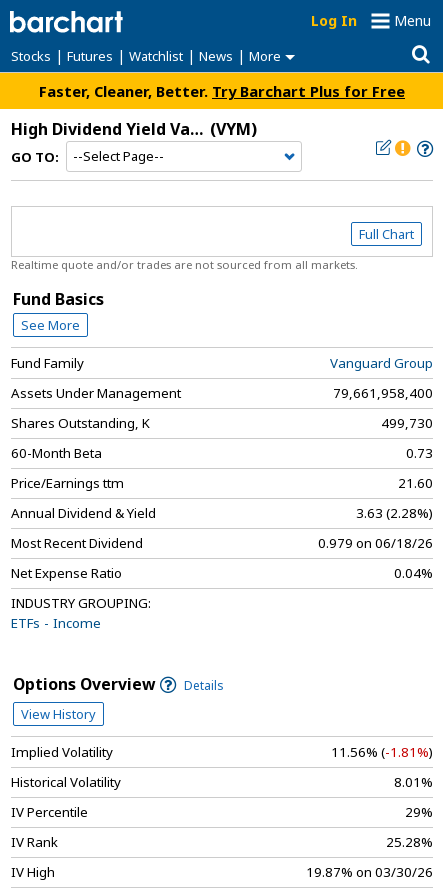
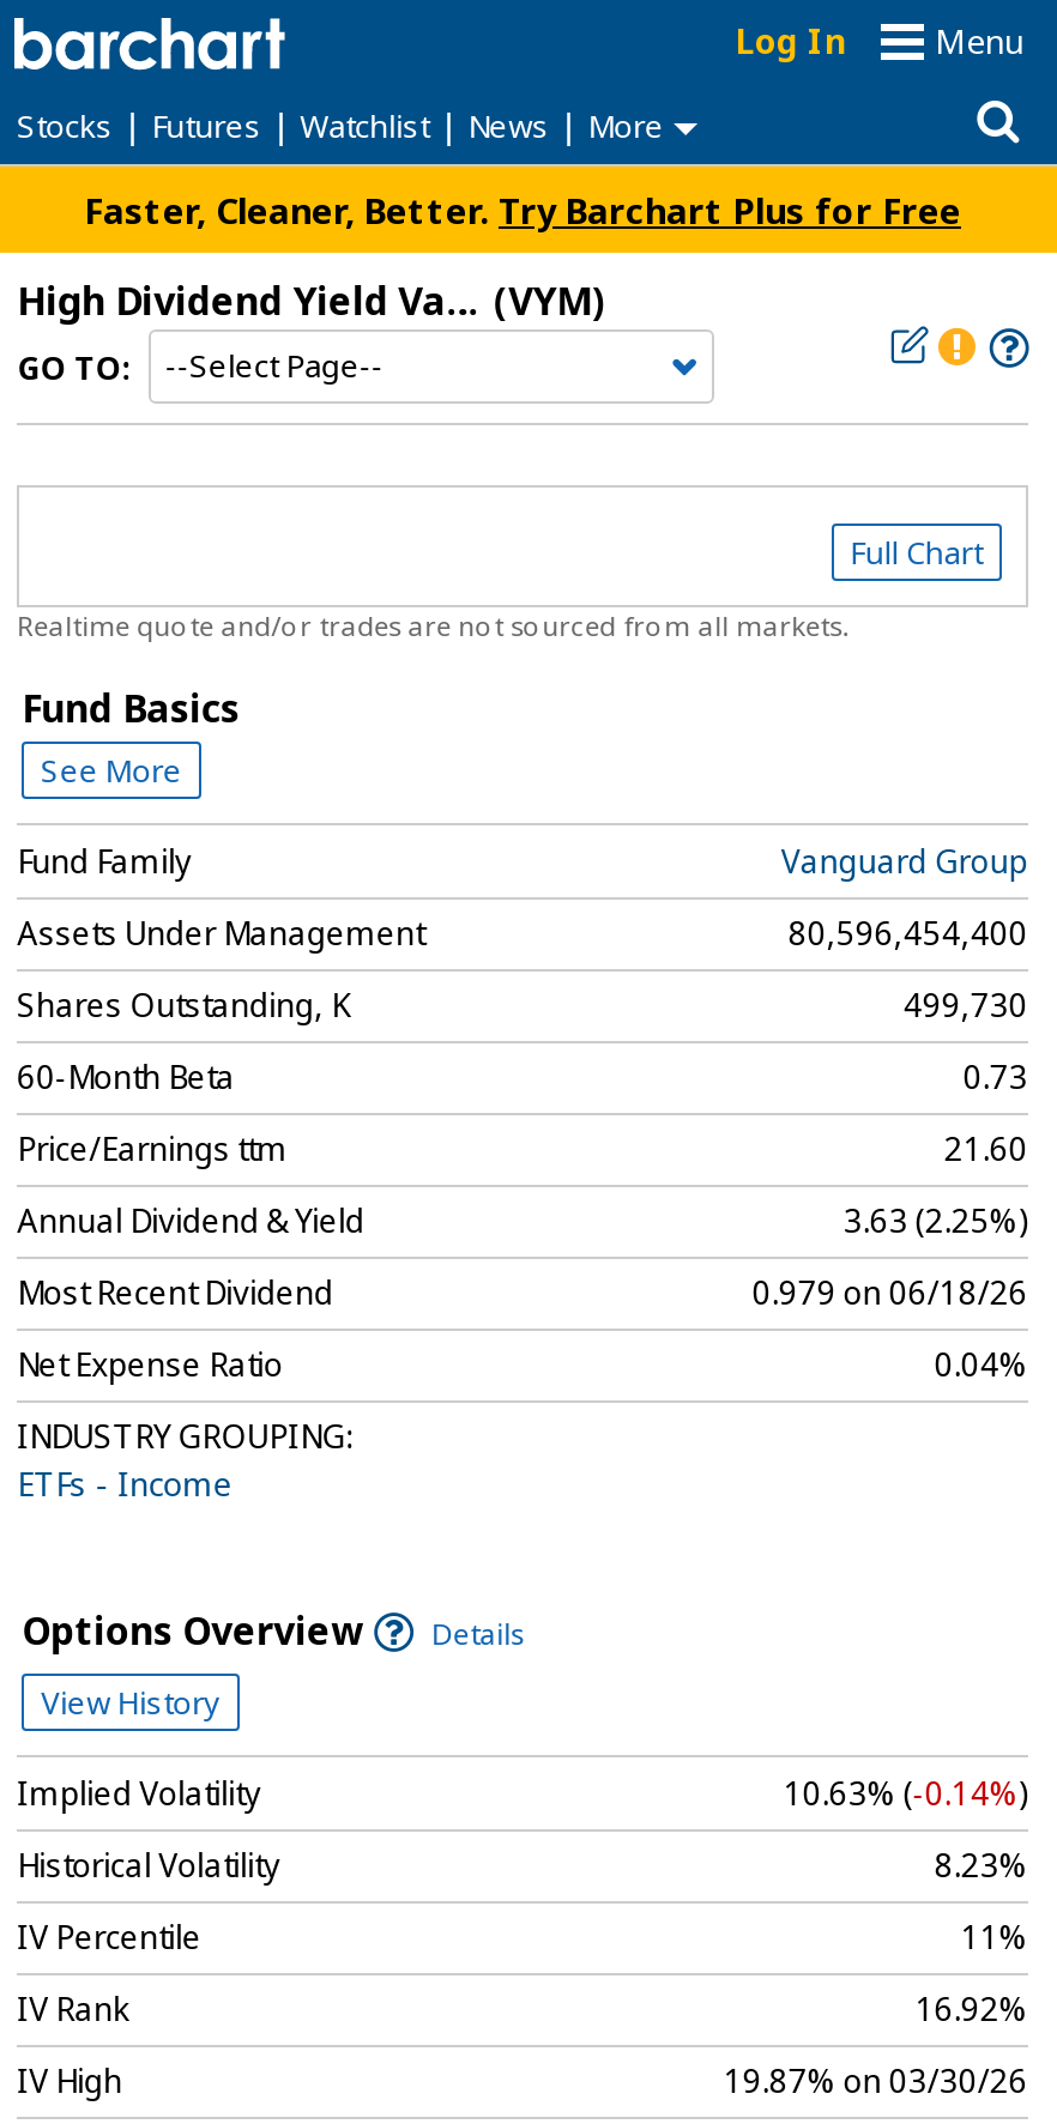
[333,384,433,402] 79,661,958,400 -> [788,911,1028,954] 80,596,454,400
[356,504,433,522] 3.63 (2.28%) -> [843,1199,1028,1242] 3.63 (2.25%)
[331,743,433,761] 11.56% (-1.81%) -> [784,1771,1028,1814] 10.63% (-0.14%)
[394,773,433,791] 8.01% -> [935,1843,1028,1886] 8.23%
[405,803,433,821] 29% -> [961,1915,1028,1958] 11%
[386,833,433,851] 25.28% -> [915,1986,1028,2030] 16.92%

